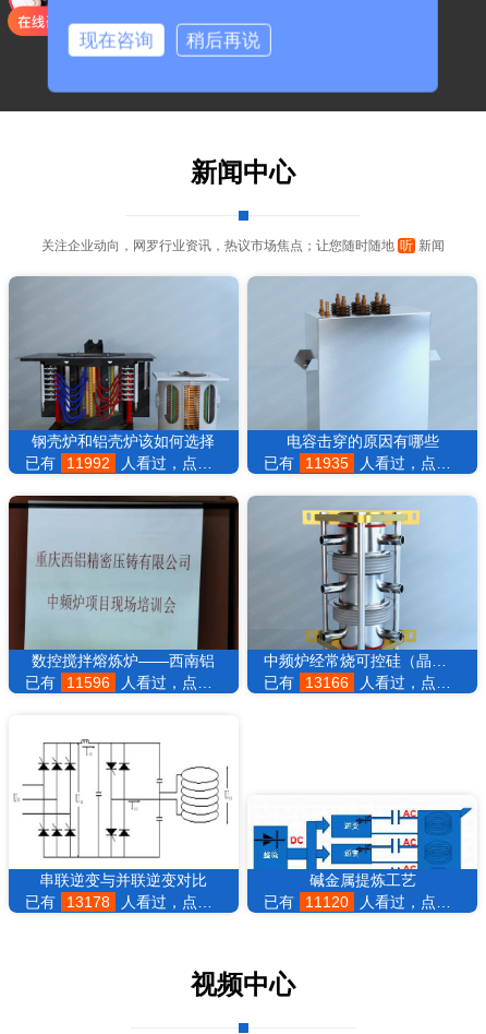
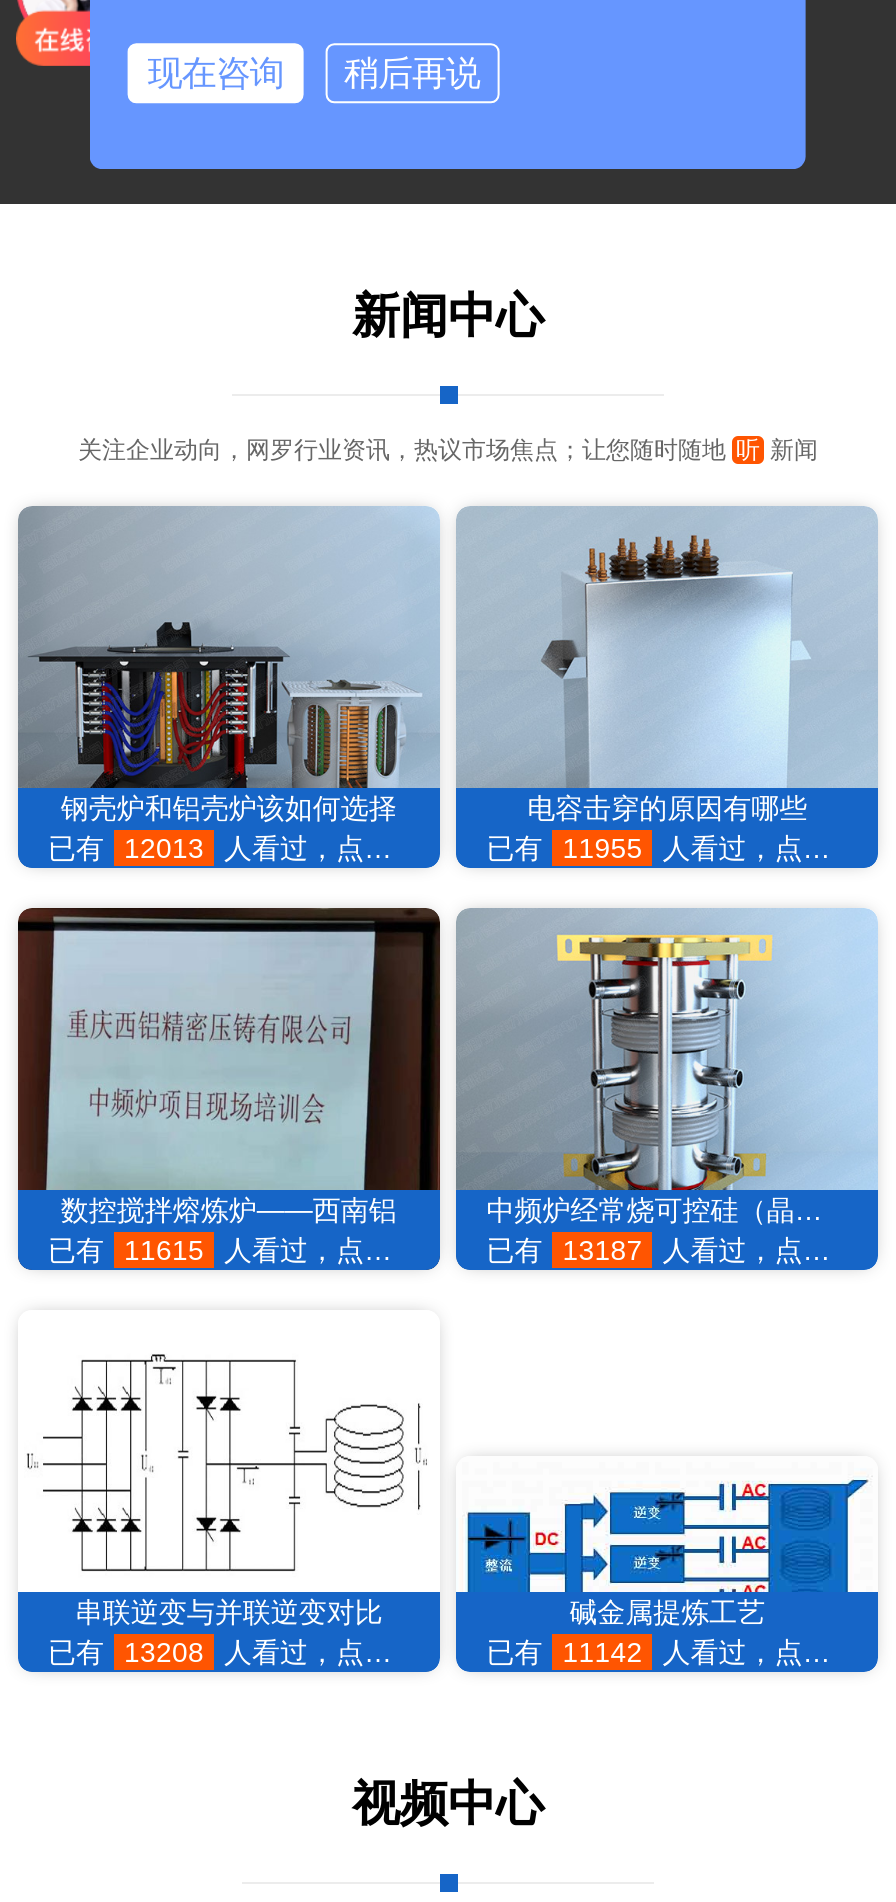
[66,454,110,471] 11992 -> [124,831,204,863] 12013
[305,454,349,471] 11935 -> [563,831,643,863] 11955
[66,674,110,691] 11596 -> [124,1234,204,1266] 11615
[305,674,349,691] 13166 -> [563,1234,643,1266] 13187
[66,893,110,911] 13178 -> [124,1636,204,1668] 13208
[305,893,349,911] 11120 -> [563,1636,643,1668] 11142

